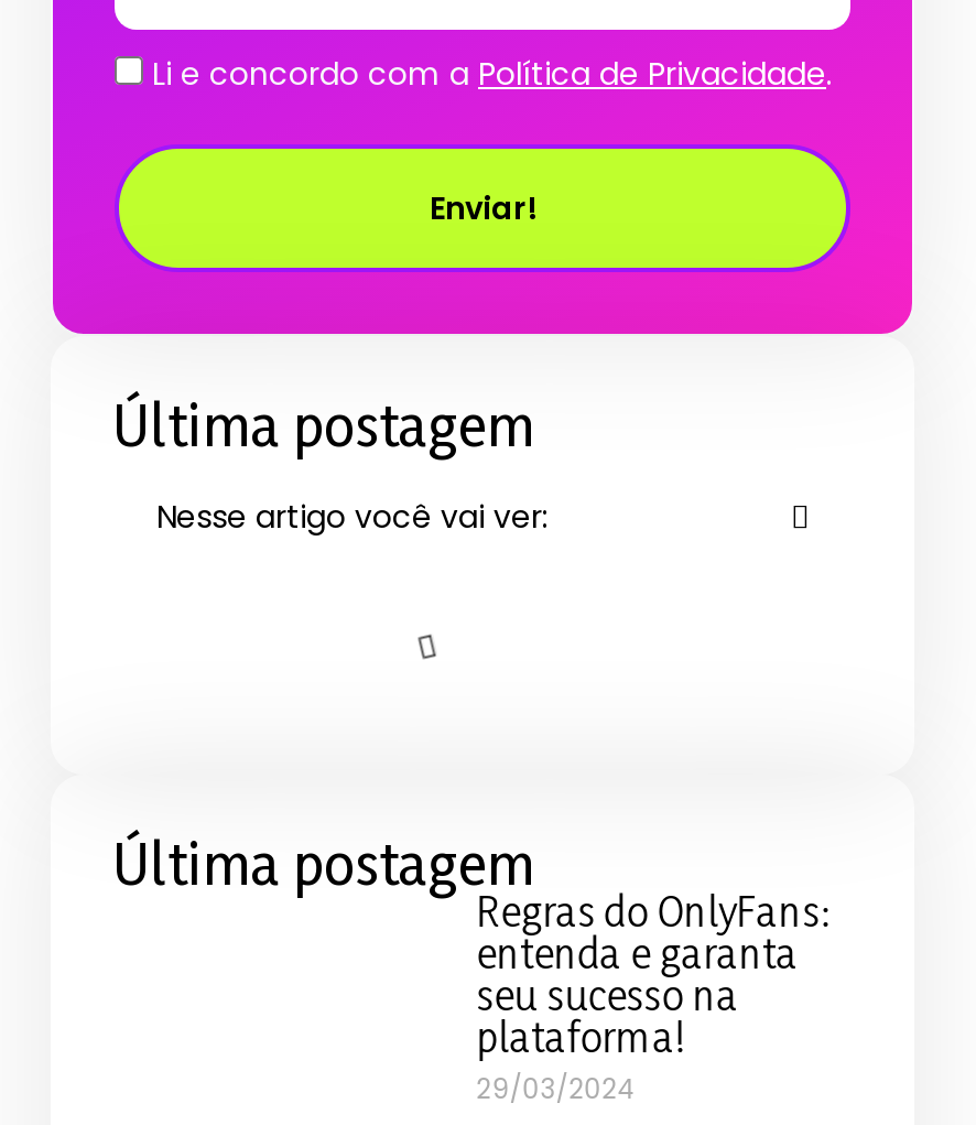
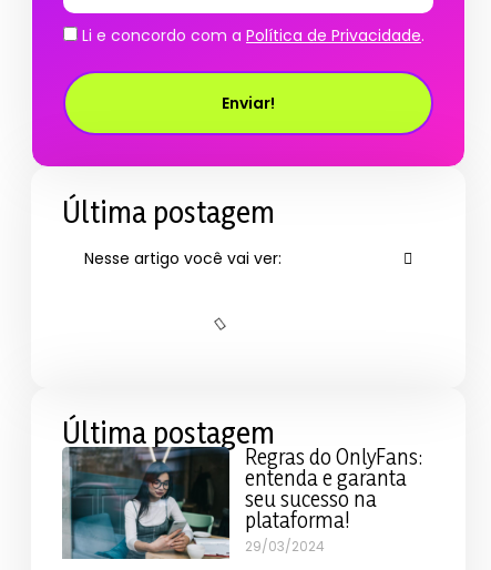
none -> [61,454,231,560] [image]

